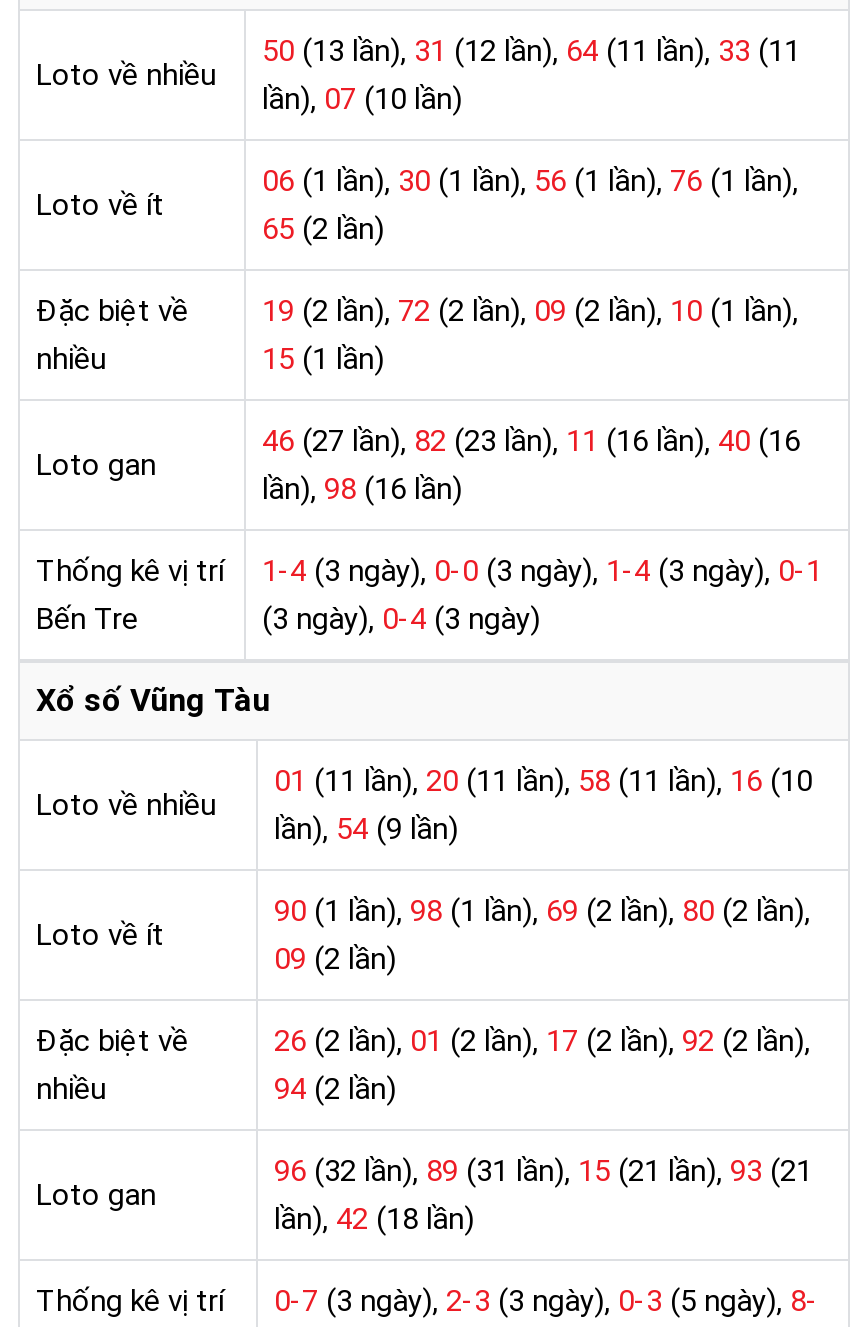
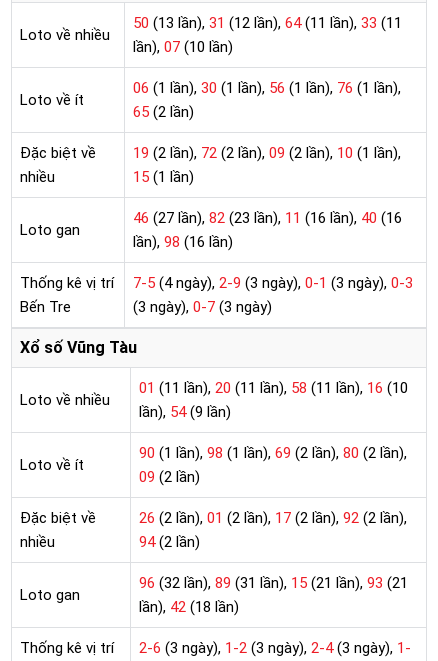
[262,553,822,589] 1-4 (3 ngày), 0-0 (3 ngày), 1-4 (3 ngày), 0-1 -> [133,274,413,292] 7-5 (4 ngày), 2-9 (3 ngày), 0-1 (3 ngày), 0-3
[262,601,540,637] (3 ngày), 0-4 (3 ngày) -> [133,298,272,316] (3 ngày), 0-7 (3 ngày)
[274,1283,818,1319] 0-7 (3 ngày), 2-3 (3 ngày), 0-3 (5 ngày), 8- -> [139,639,411,657] 2-6 (3 ngày), 1-2 (3 ngày), 2-4 (3 ngày), 1-

